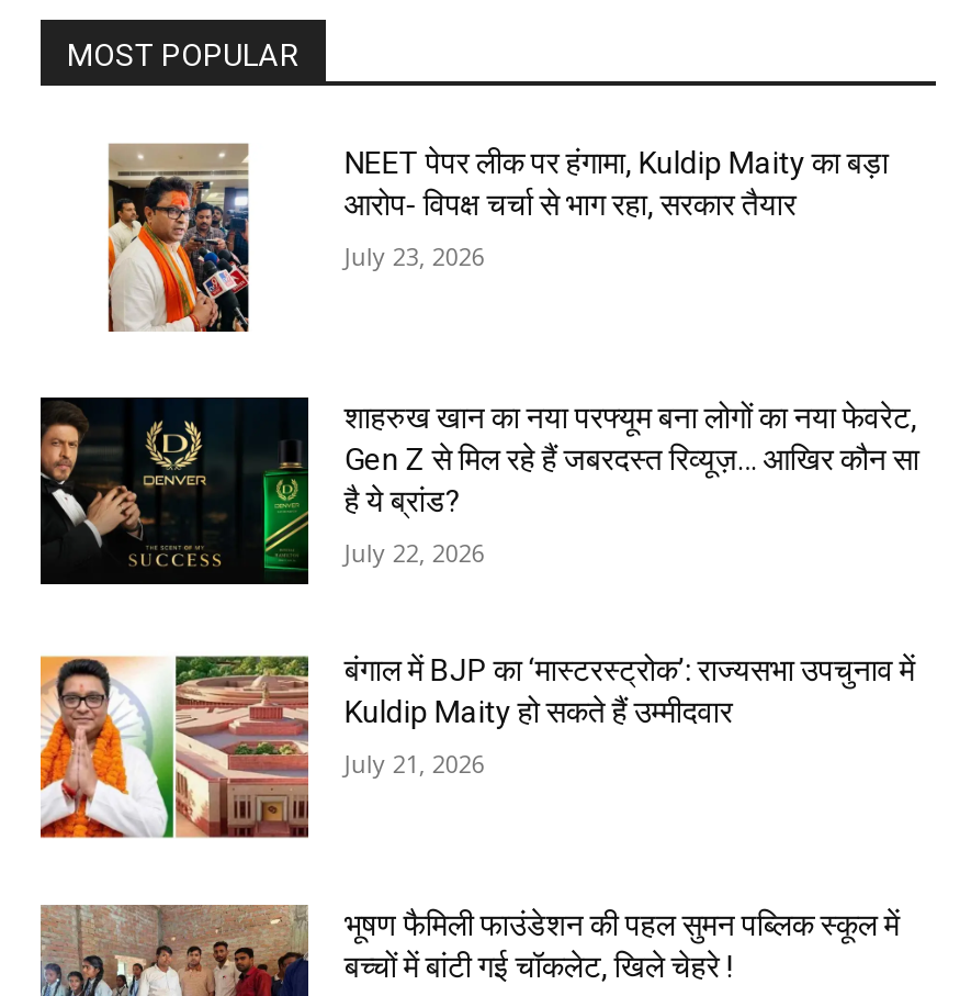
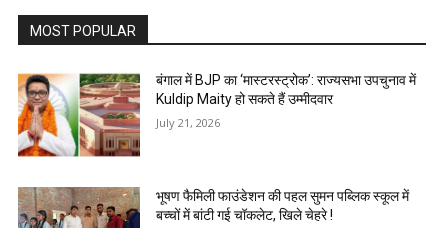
[106,143,251,334] [image] -> none
[344,145,888,272] NEET पेपर लीक पर हंगामा, Kuldip Maity का बड़ा | आरोप- विपक्ष चर्चा से भाग रहा, सरकार तैयार | July 23, 2026 -> none
[41,395,919,593] [image] | शाहरुख खान का नया परफ्यूम बना लोगों का नया फेवरेट, | Gen Z से मिल रहे हैं जबरदस्त रिव्यूज़… आखिर कौन सा | है ये ब्रांड? | July 22, 2026 -> none

